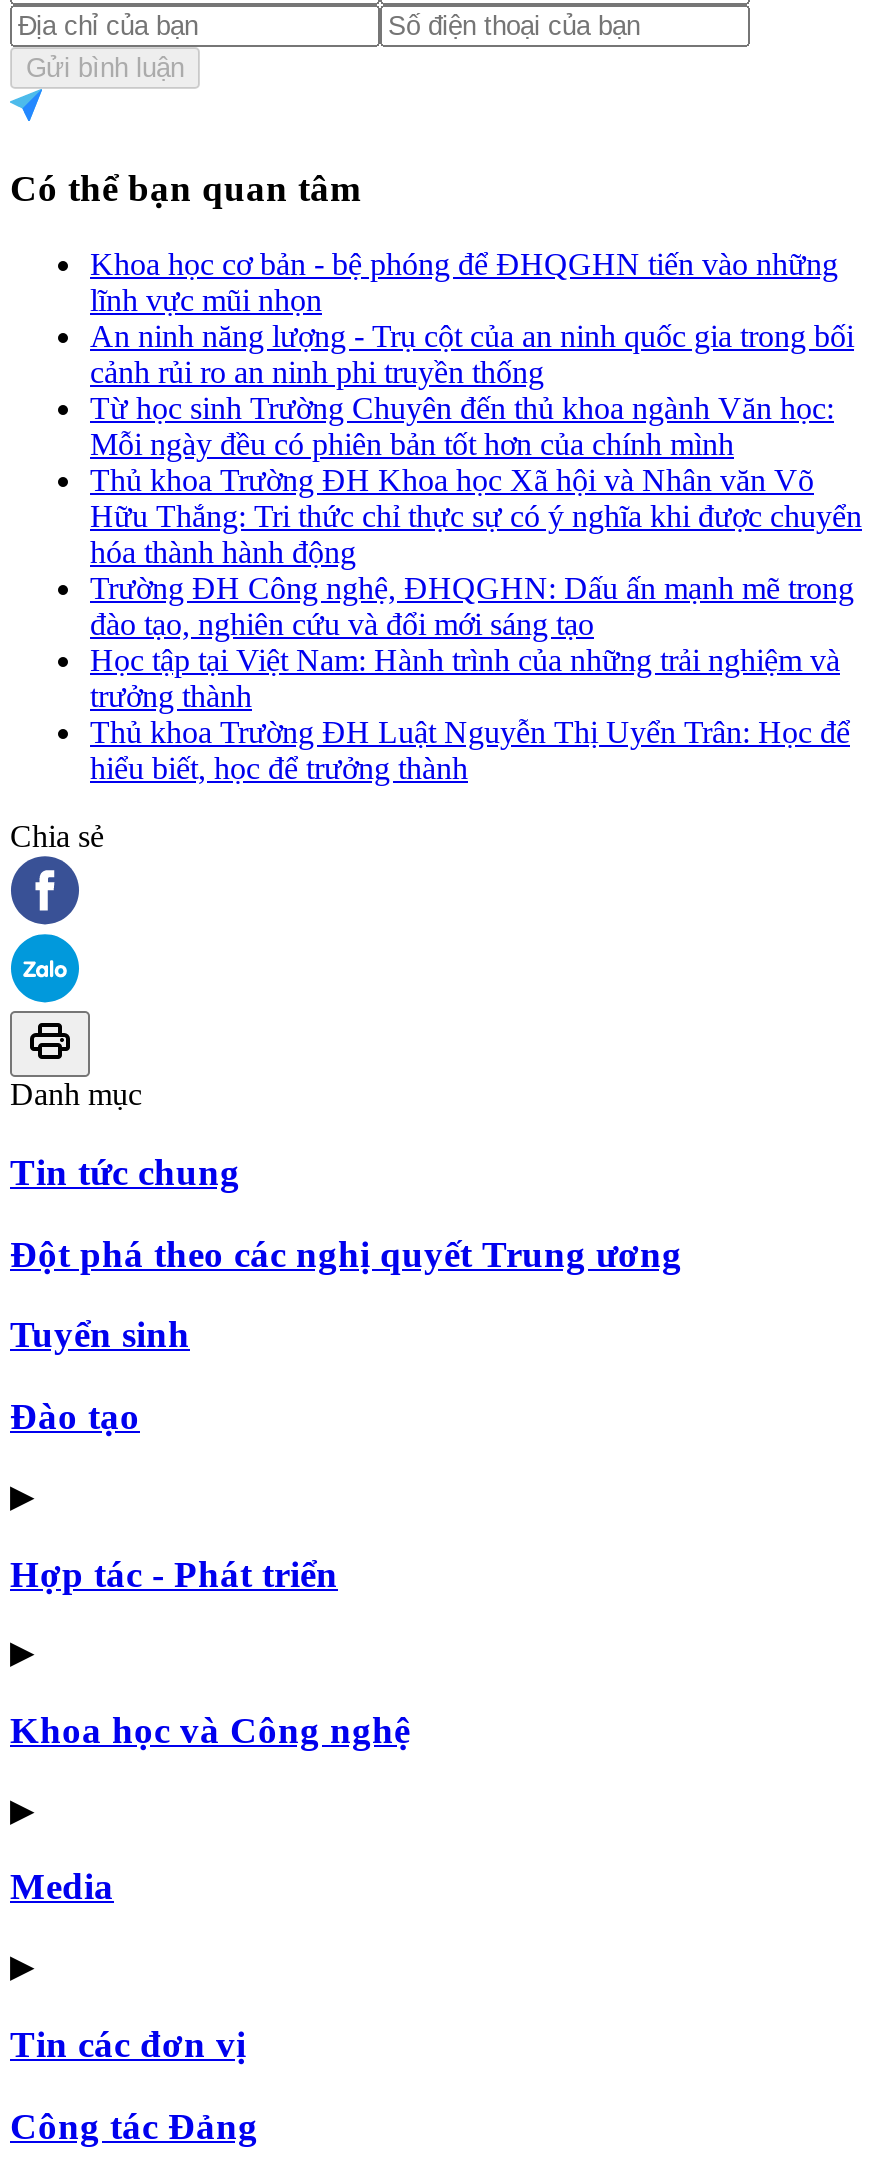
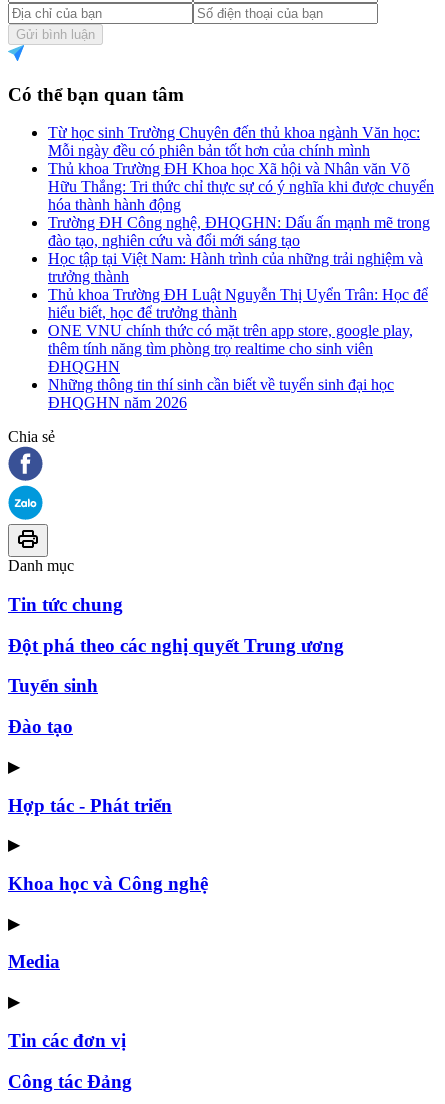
[90,247,854,389] Khoa học cơ bản - bệ phóng để ĐHQGHN tiến vào những | lĩnh vực mũi nhọn | An ninh năng lượng - Trụ cột của an ninh quốc gia trong bối | cảnh rủi ro an ninh phi truyền thống -> none
moved [90,391,862,785] -> [48,124,434,321]: Từ học sinh Trường Chuyên đến thủ khoa ngành Văn học: | Mỗi ngày đều có phiên bản tốt hơn của chính mình | Thủ khoa Trường ĐH Khoa học Xã hội và Nhân văn Võ | ... | Thủ khoa Trường ĐH Luật Nguyễn Thị Uyển Trân: Học để | hiểu biết, học để trưởng thành
none -> [48,322,413,411] ONE VNU chính thức có mặt trên app store, google play, | thêm tính năng tìm phòng trọ realtime cho sinh viên | ĐHQGHN | Những thông tin thí sinh cần biết về tuyển sinh đại học | ĐHQGHN năm 2026

